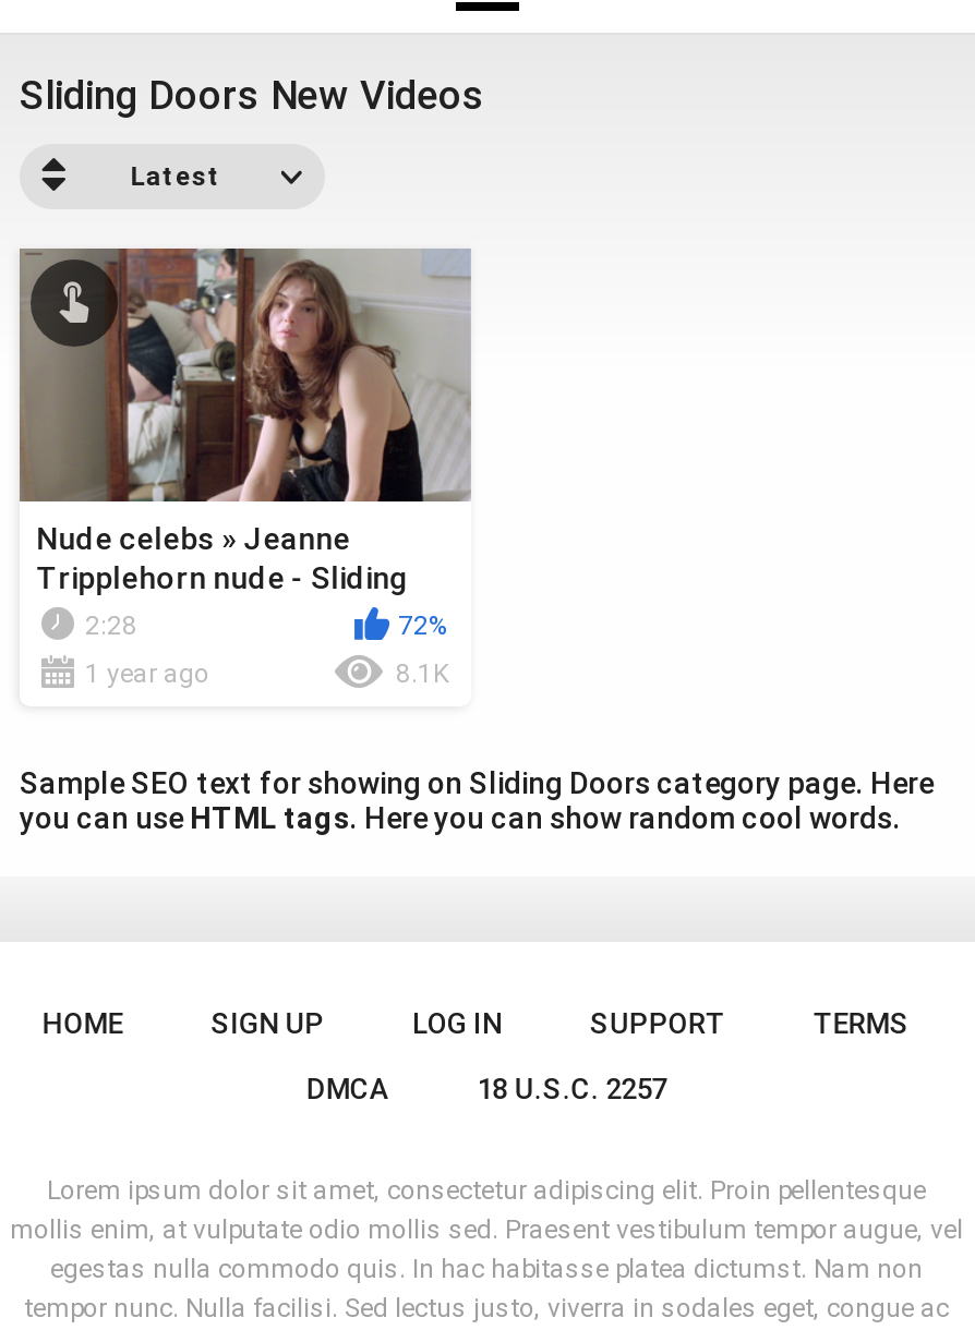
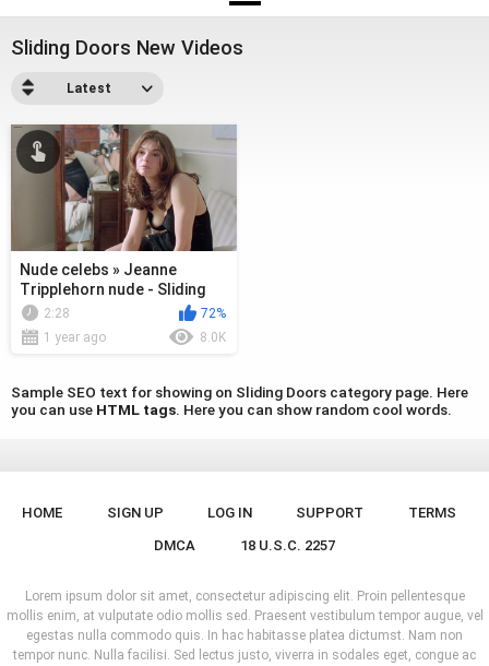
[396,658,448,689] 8.1K -> [199,330,225,345] 8.0K

